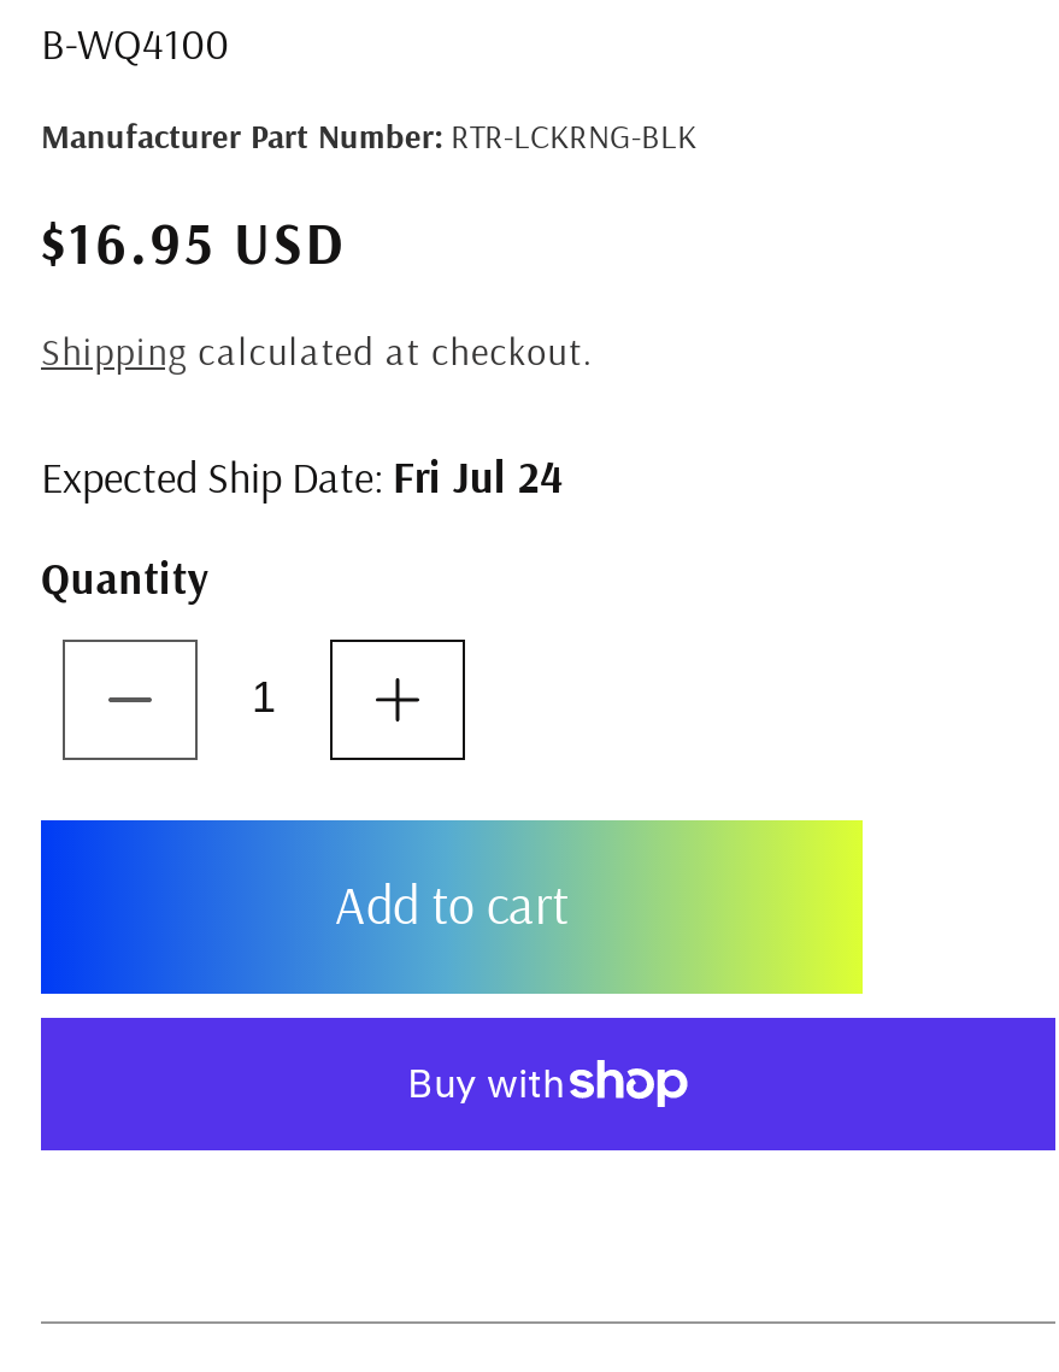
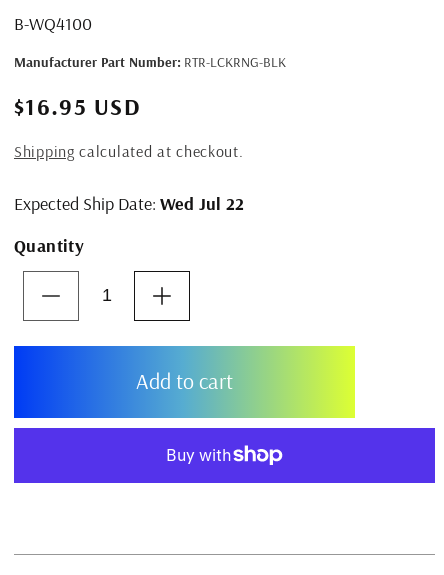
[41,449,564,504] Expected Ship Date: Fri Jul 24 -> [14,192,244,215] Expected Ship Date: Wed Jul 22

